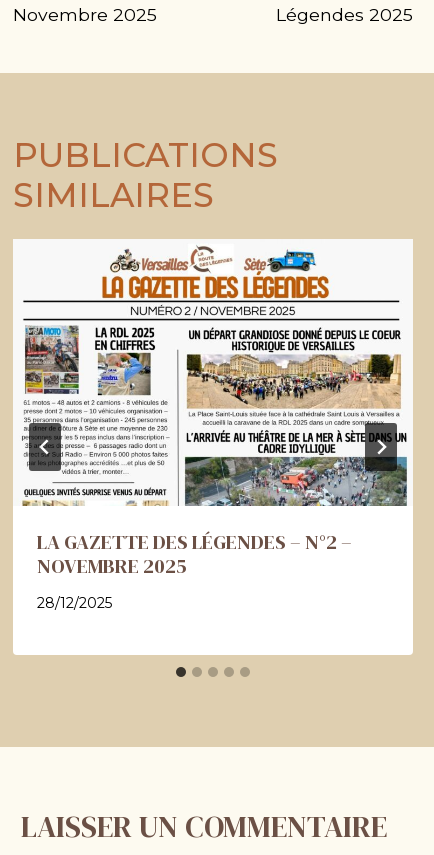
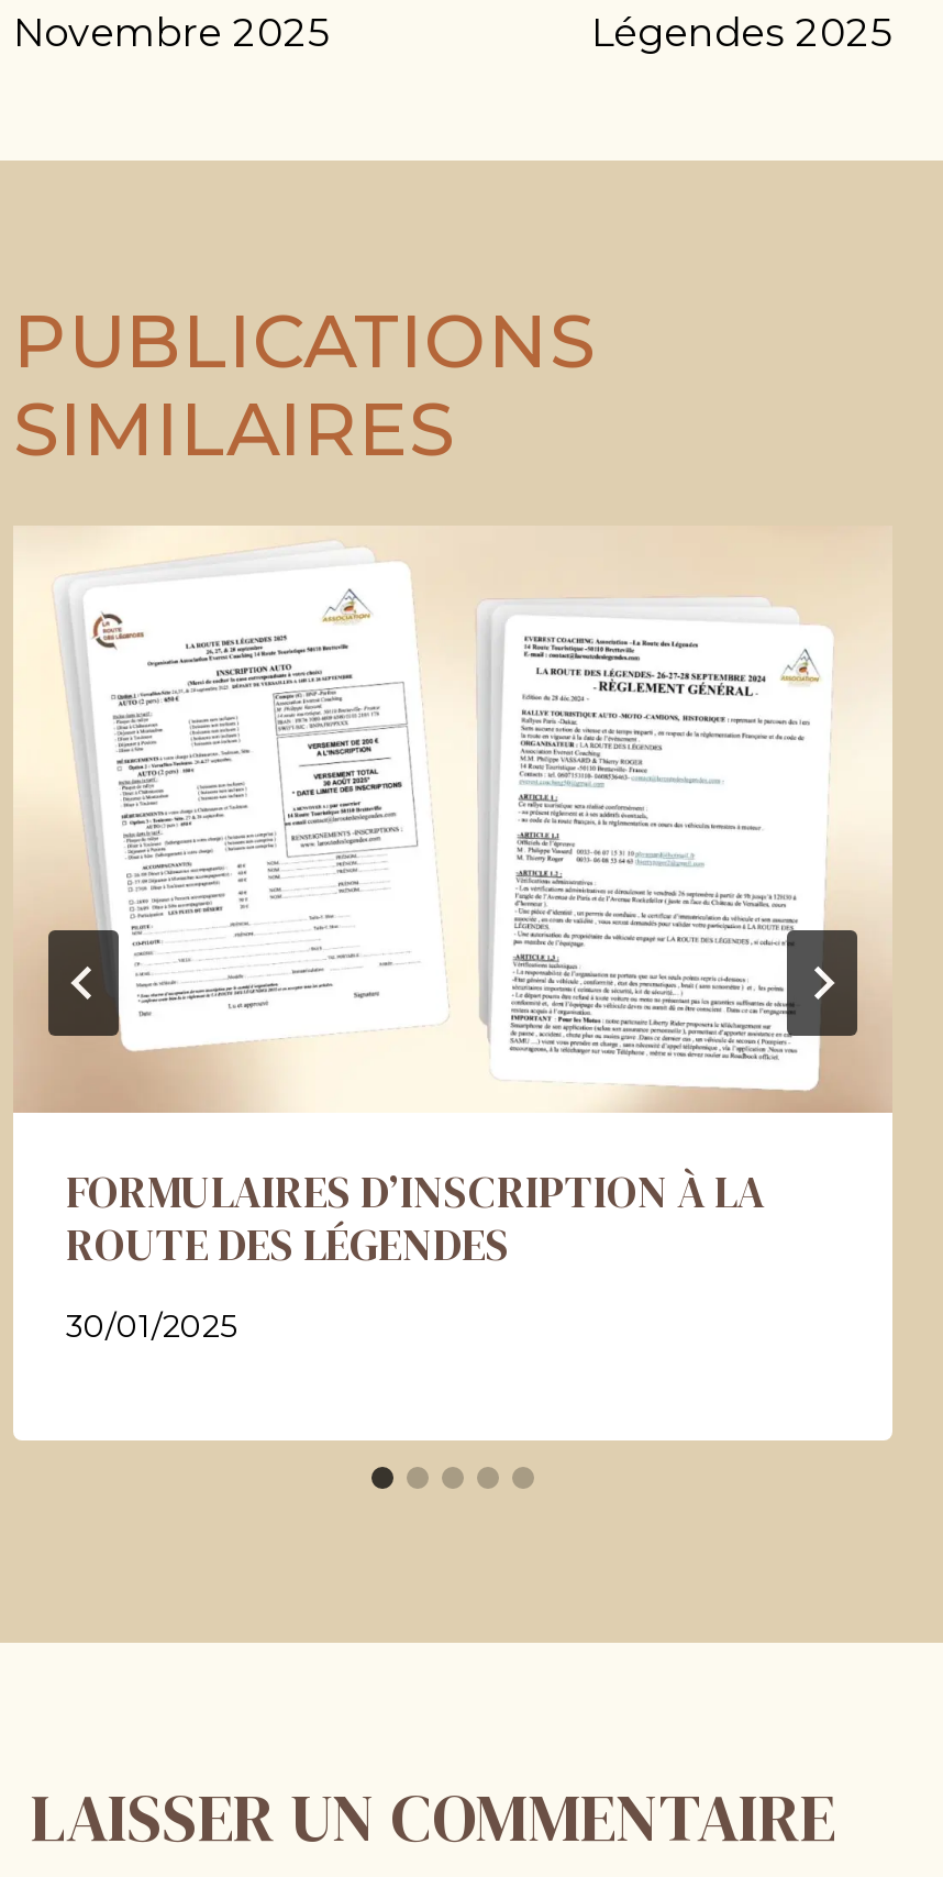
[13,239,413,580] [image] | LA GAZETTE DES LÉGENDES – N°2 – | NOVEMBRE 2025 -> [13,528,892,1275] [image] | FORMULAIRES D’INSCRIPTION À LA | ROUTE DES LÉGENDES
[37,594,112,612] 28/12/2025 -> [66,1306,235,1345] 30/01/2025

